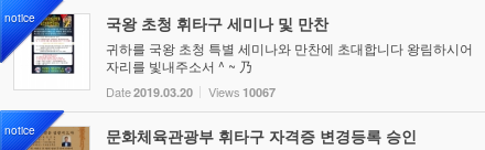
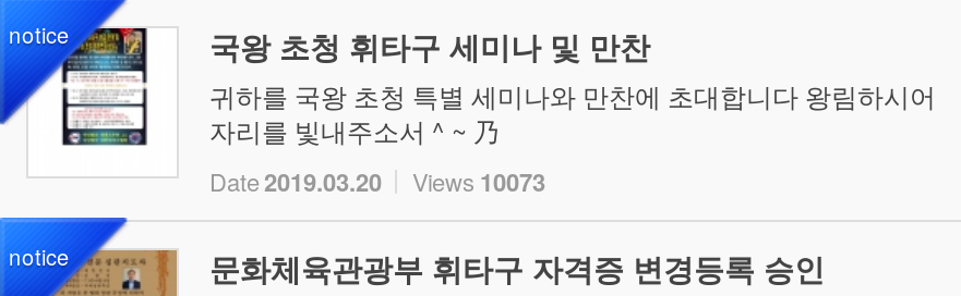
[106,83,276,100] Date 2019.03.20 Views 10067 -> [209,163,545,198] Date 2019.03.20 Views 10073

